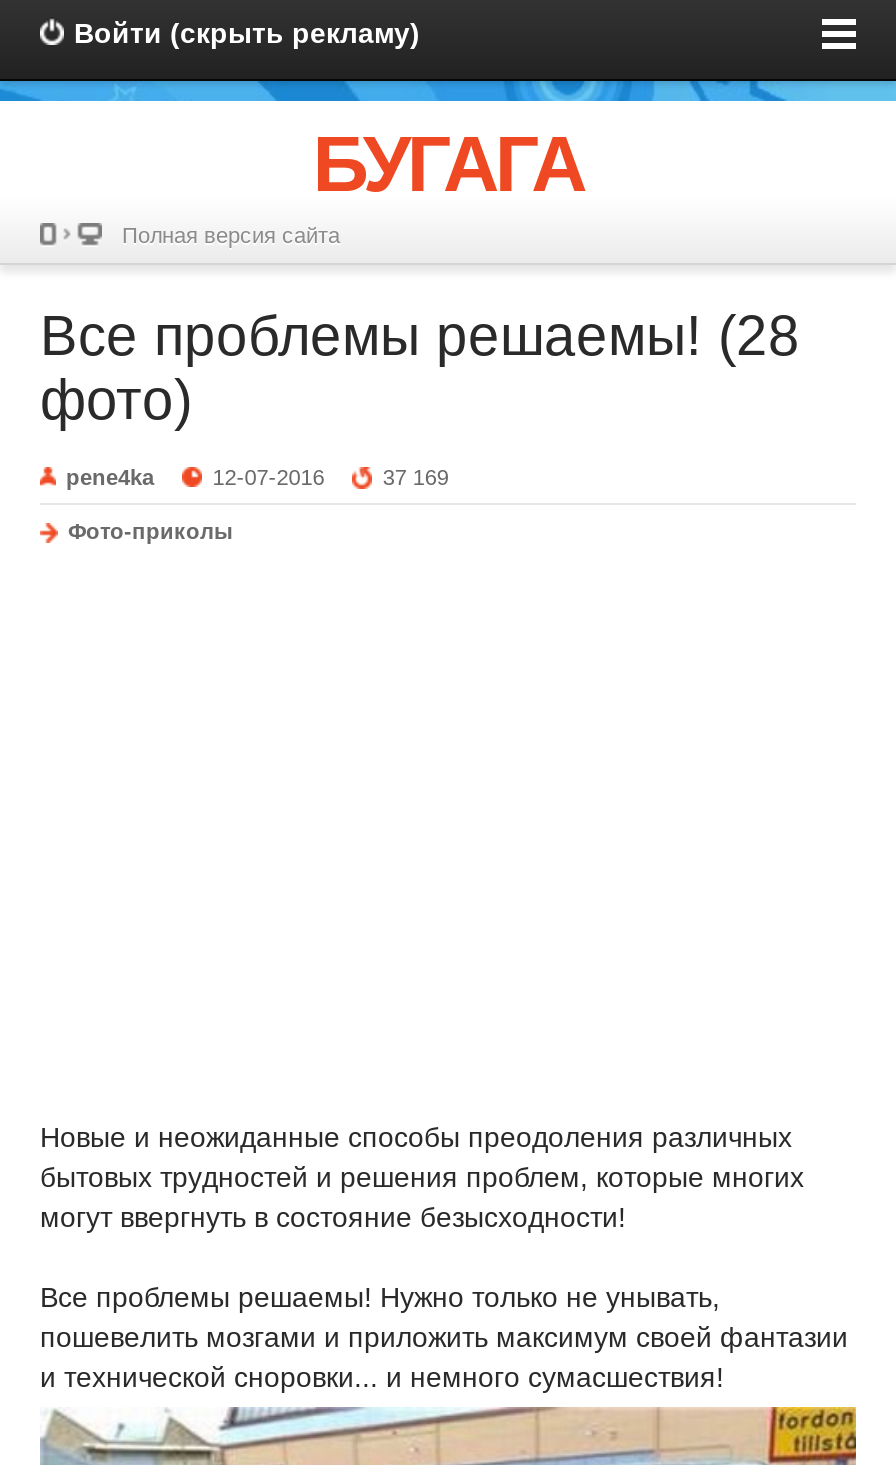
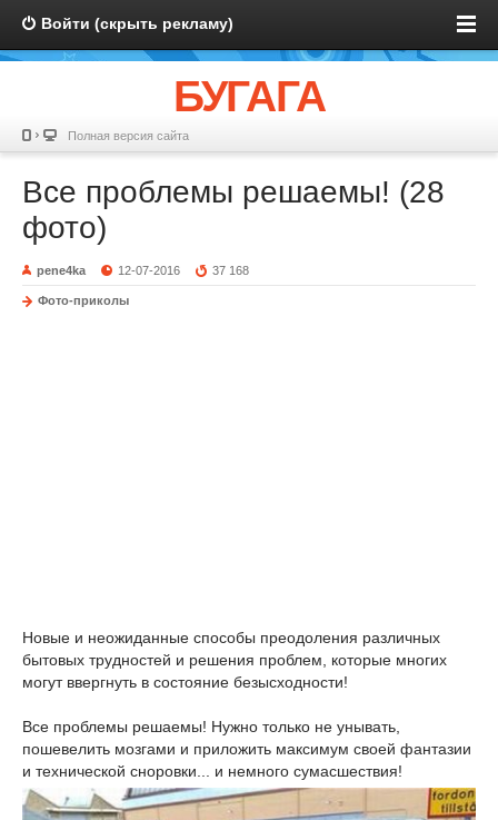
[383,465,449,489] 37 169 -> [213,264,249,277] 37 168

